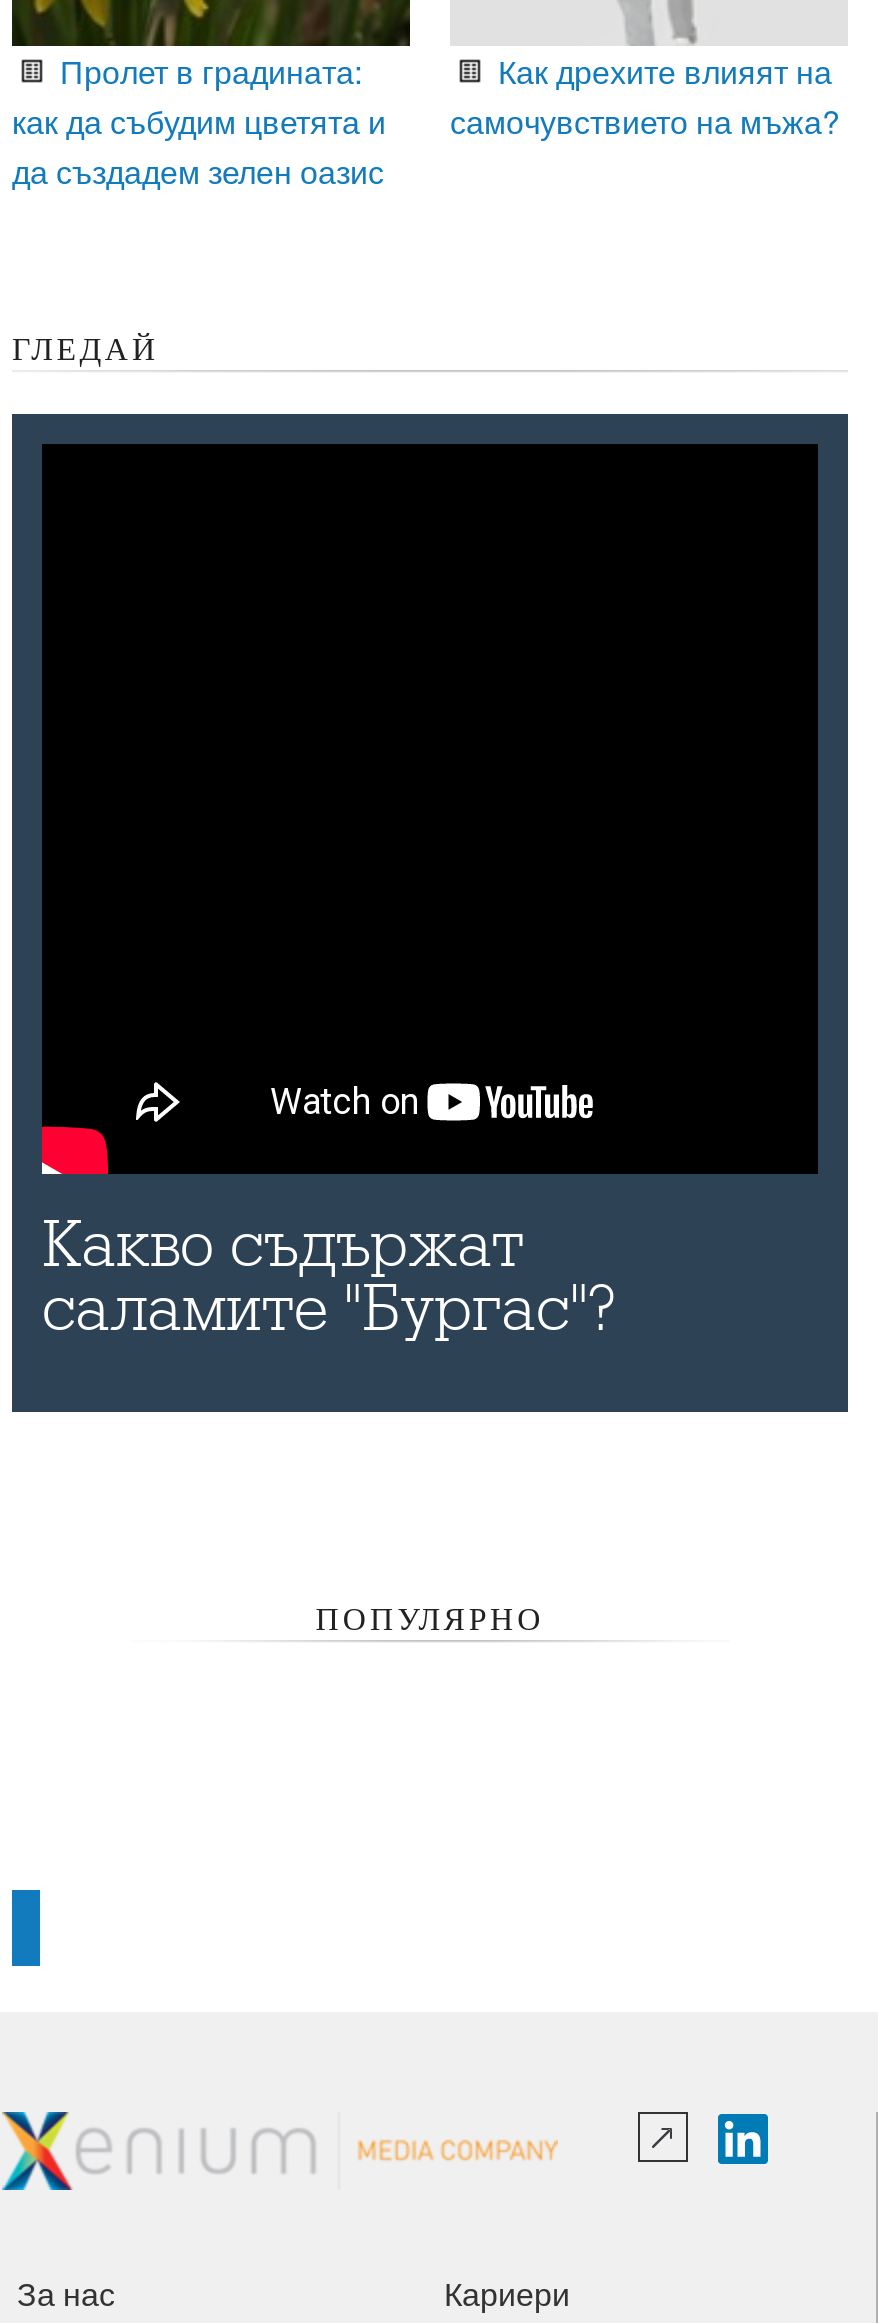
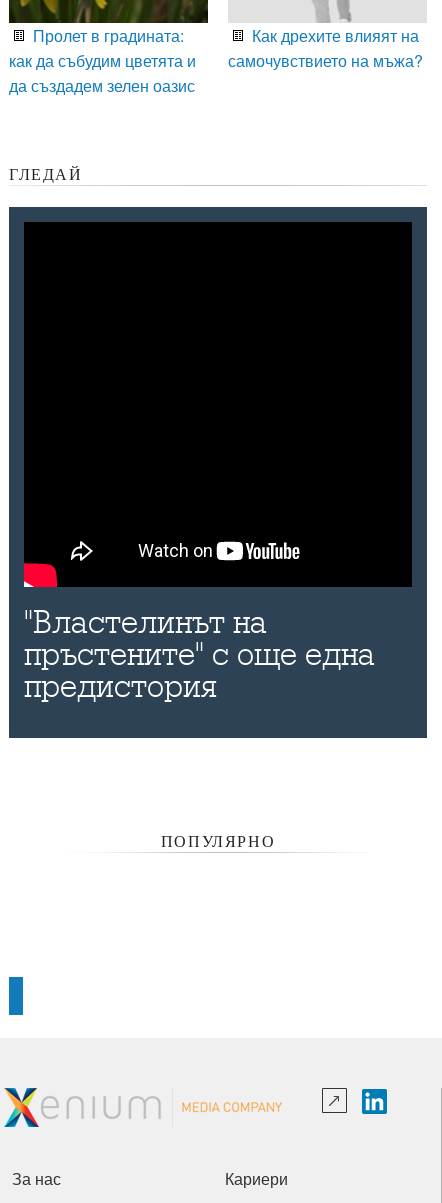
[42,1209,618,1347] Какво съдържат | саламите "Бургас"? -> [24,604,375,705] "Властелинът на | пръстените" с още една | предистория

